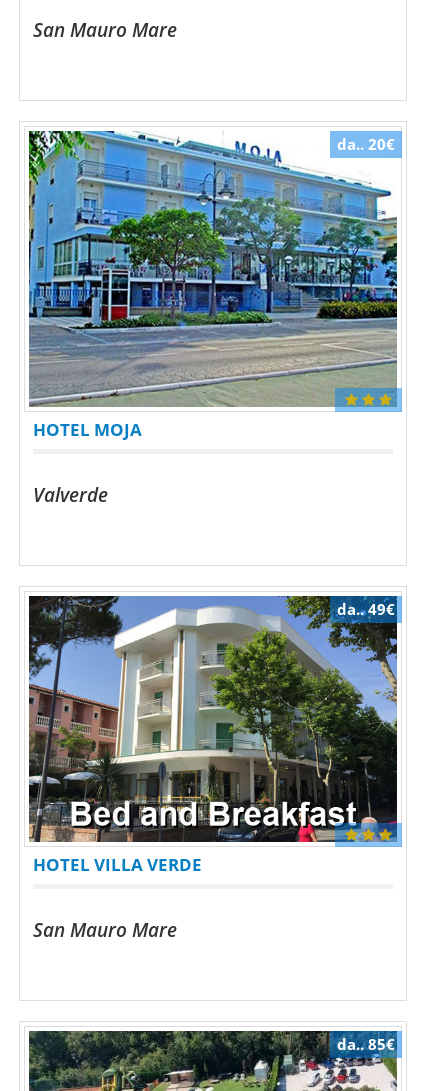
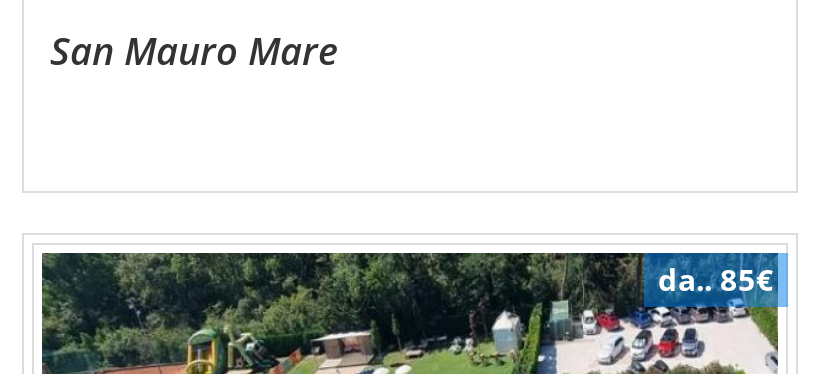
[28,130,402,413] [image] | da.. 20€ -> none
[33,418,142,508] HOTEL MOJA | Valverde -> none
[28,595,402,848] [image] | da.. 49€ -> none
[33,853,202,943] HOTEL VILLA VERDE | San Mauro Mare -> none

